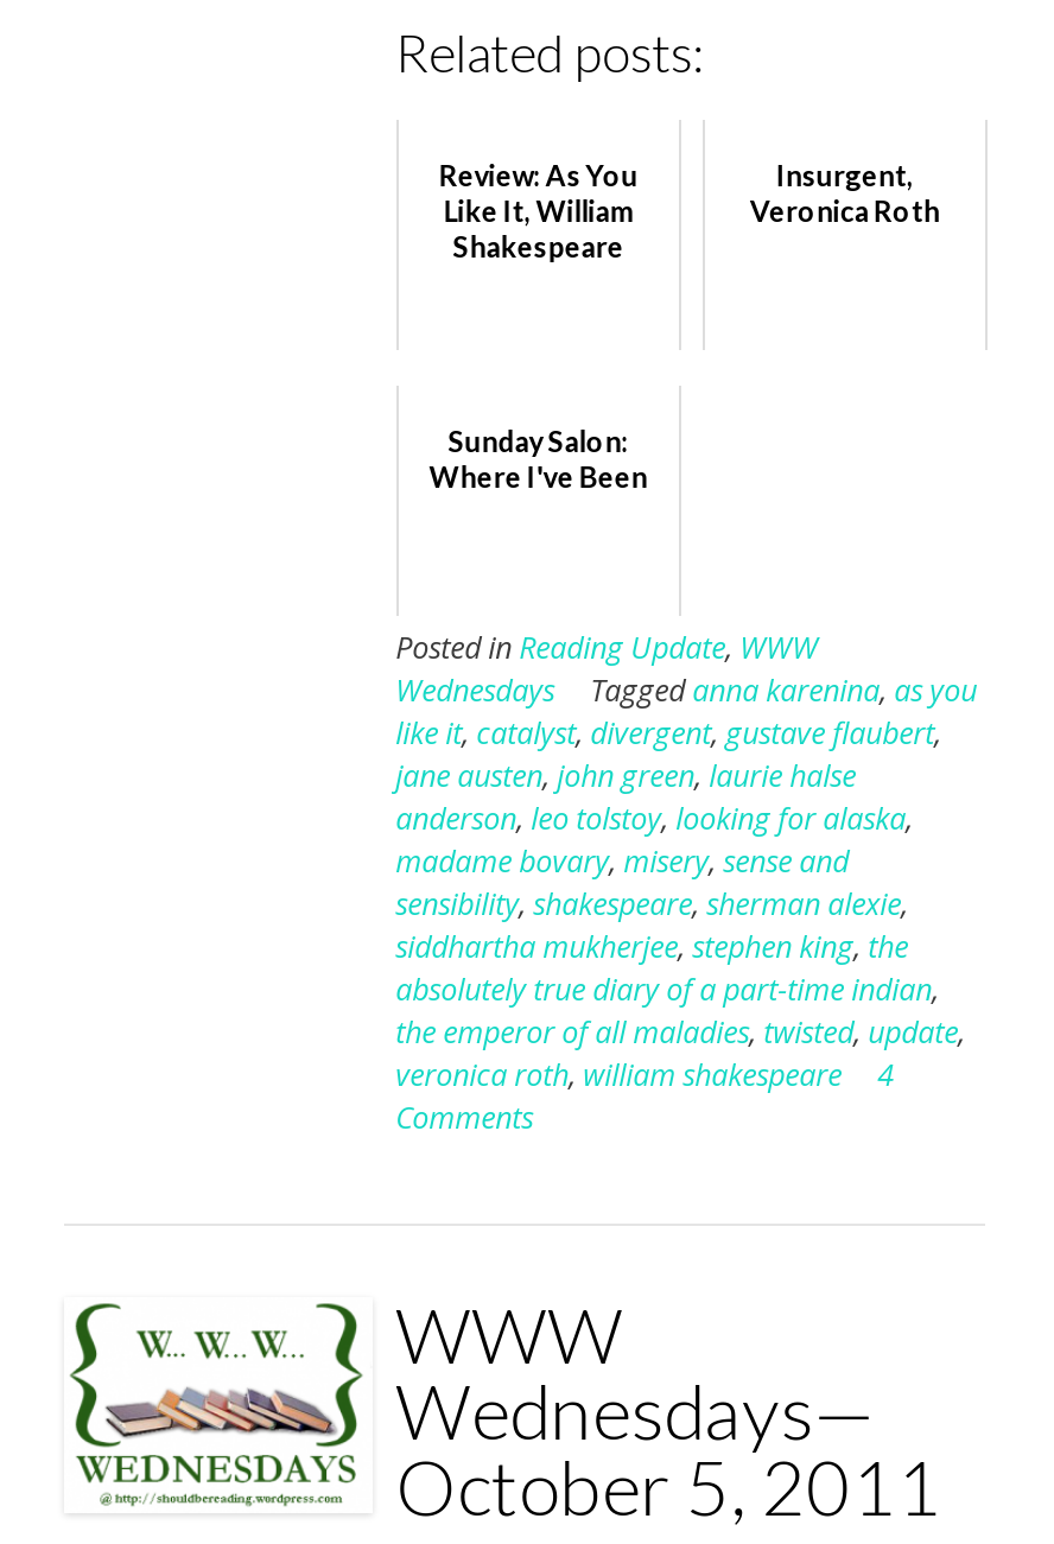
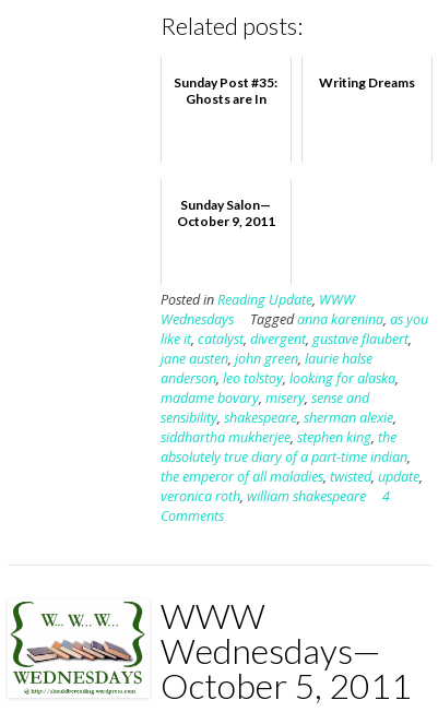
[438,158,638,265] Review: As You | Like It, William | Shakespeare -> [174,74,278,107] Sunday Post #35: | Ghosts are In
[750,158,940,230] Insurgent, | Veronica Roth -> [319,74,415,91] Writing Dreams
[429,424,647,495] Sunday Salon: | Where I've Been -> [177,197,275,230] Sunday Salon— | October 9, 2011

